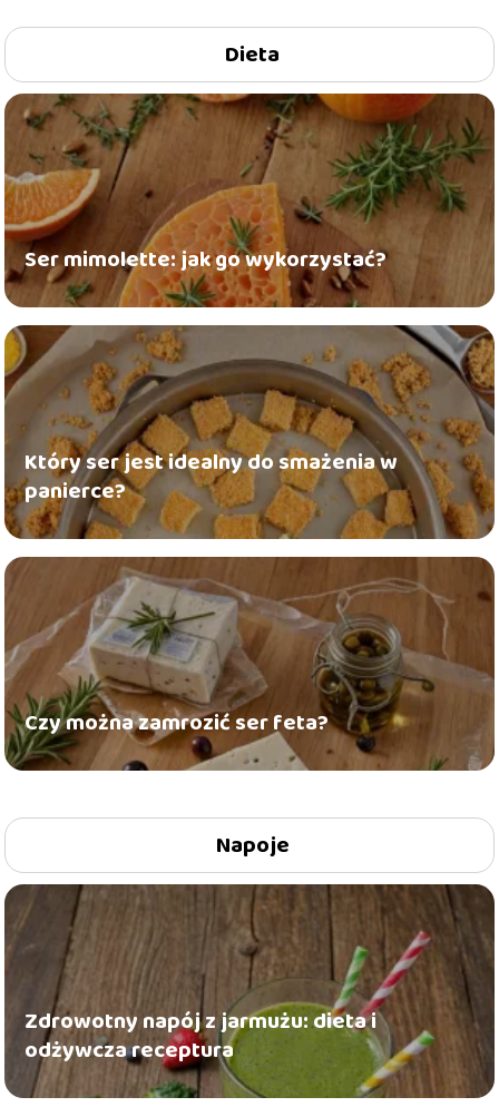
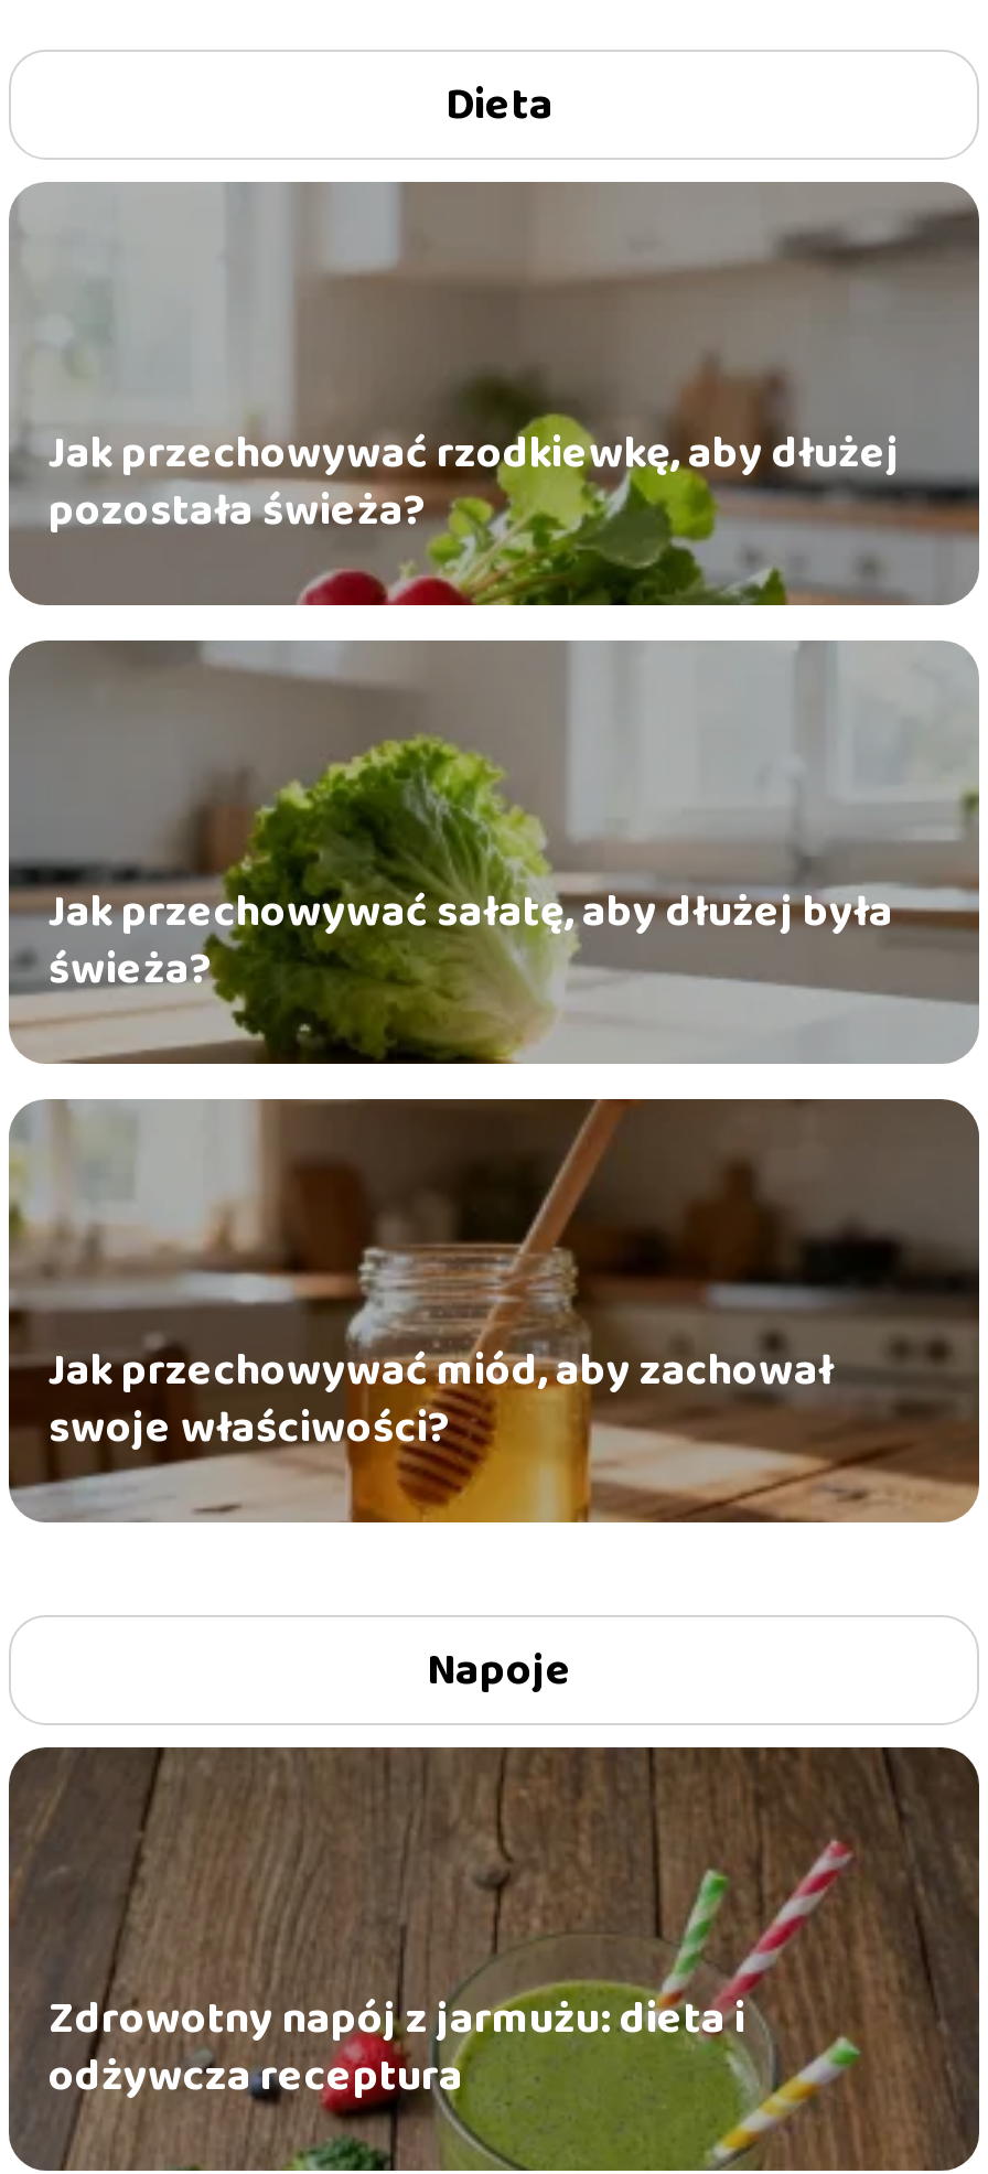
[3,92,495,308] [image] | Ser mimolette: jak go wykorzystać? -> [7,182,979,607] [image] | Jak przechowywać rzodkiewkę, aby dłużej | pozostała świeża?
[3,325,496,540] [image] | Który ser jest idealny do smażenia w | panierce? -> [9,641,979,1066] [image] | Jak przechowywać sałatę, aby dłużej była | świeża?
[3,557,495,772] [image] | Czy można zamrozić ser feta? -> [9,1099,979,1525] [image] | Jak przechowywać miód, aby zachował | swoje właściwości?

